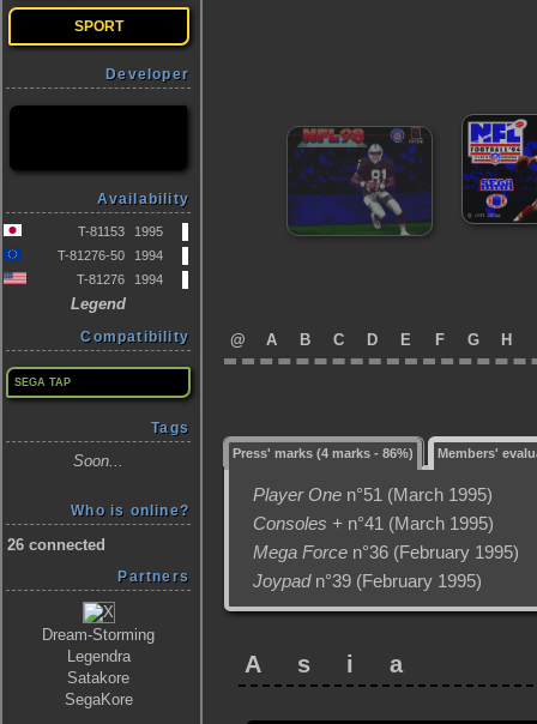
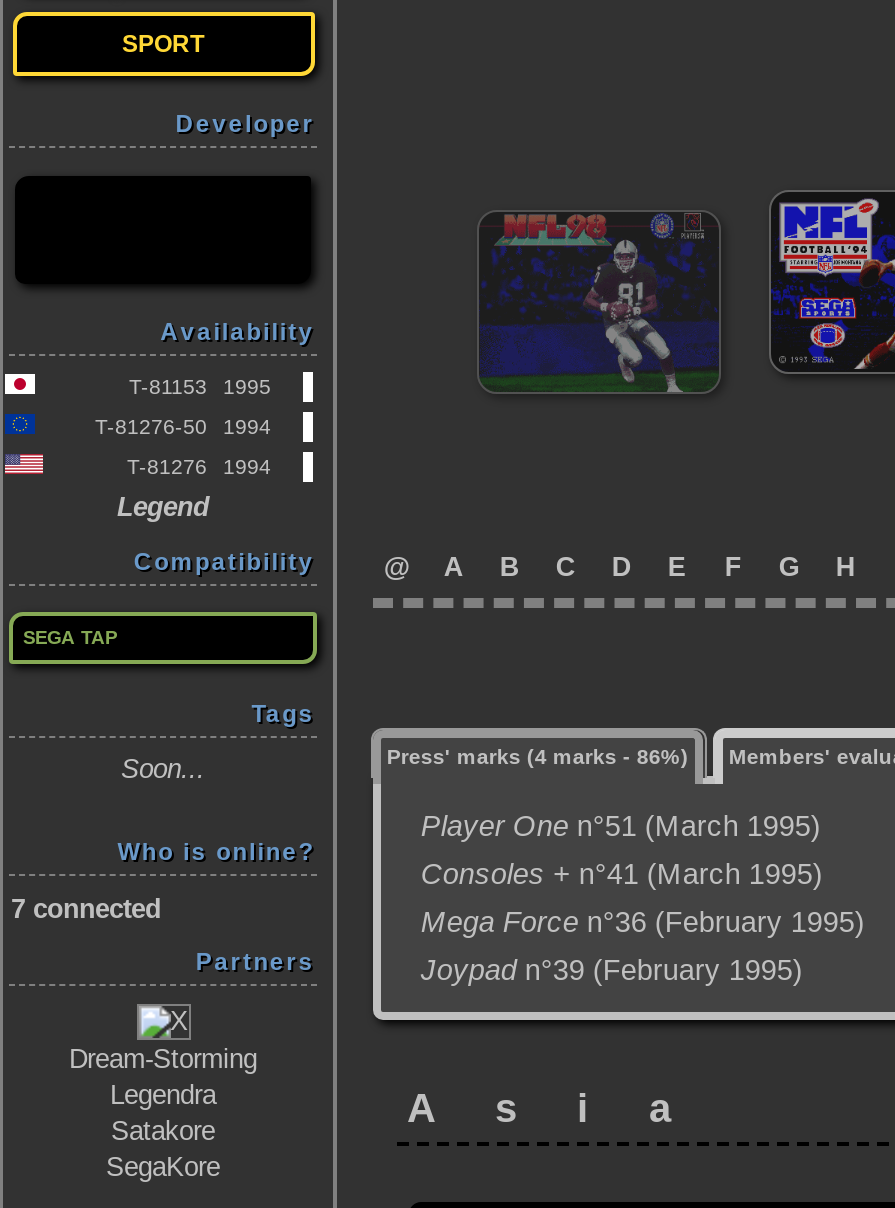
[7,535,105,553] 26 connected -> [11,893,161,923] 7 connected

